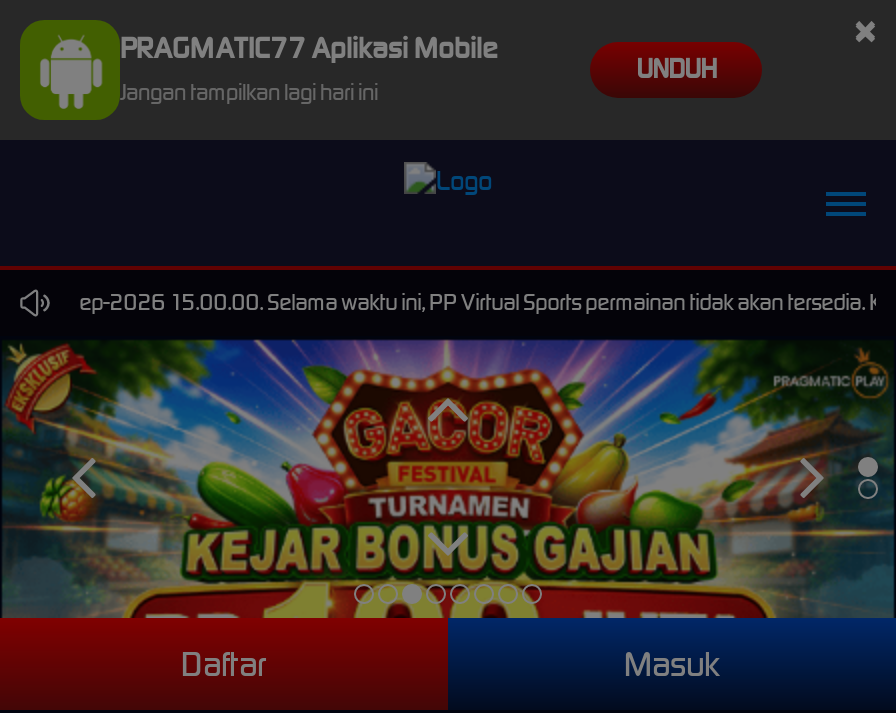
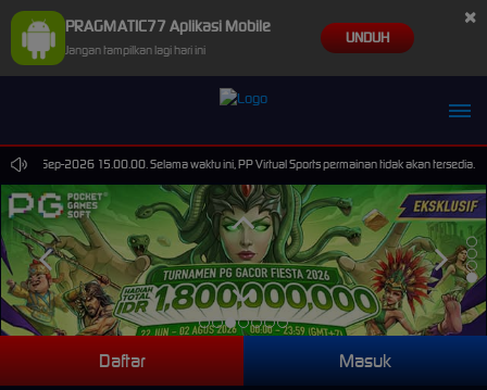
[6,338,890,620] [image] -> [3,184,484,337] [image]

